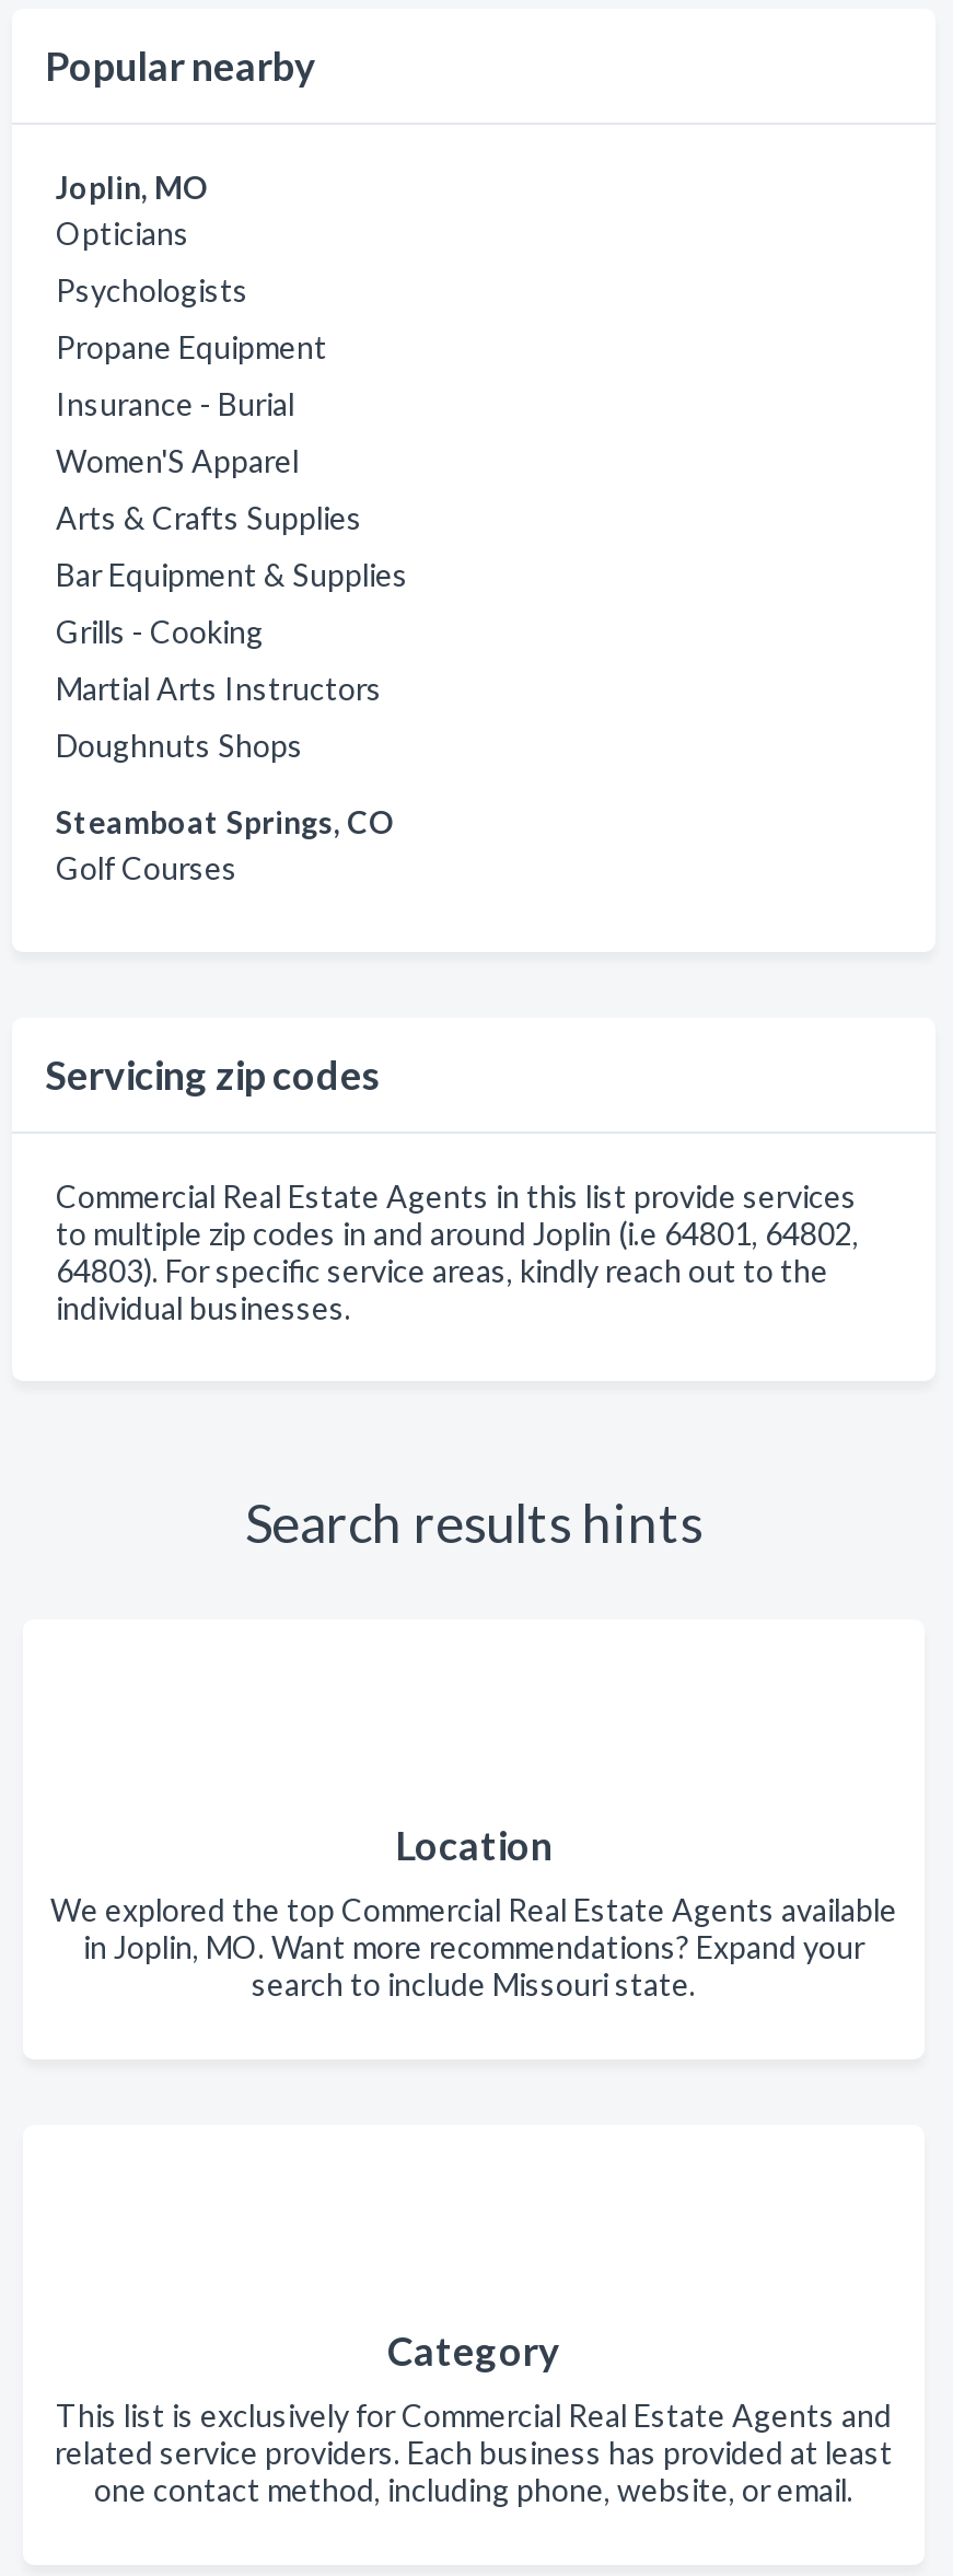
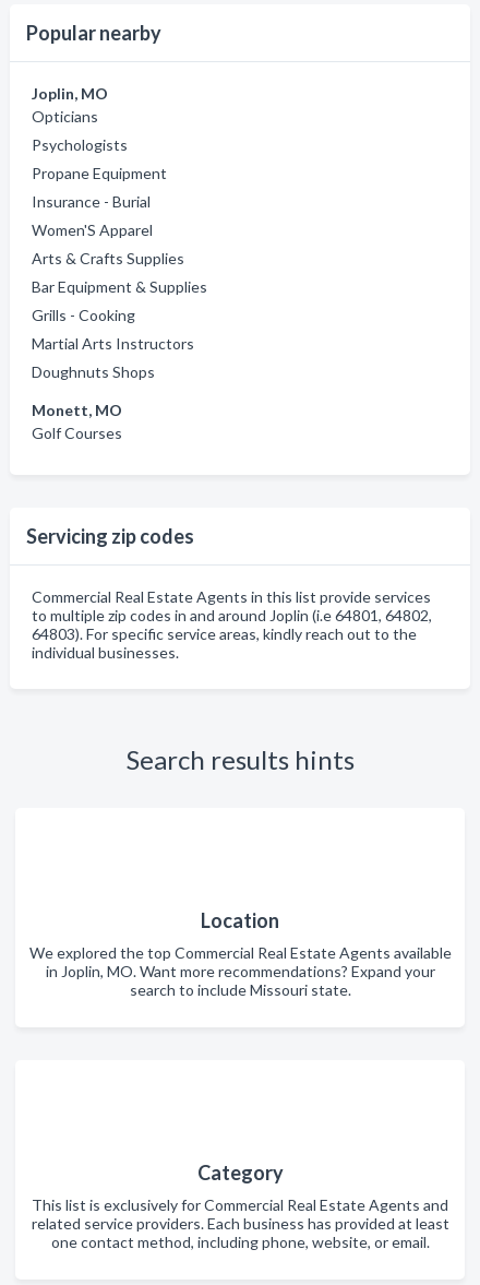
[56,803,395,840] Steamboat Springs, CO -> [32,401,122,419] Monett, MO

